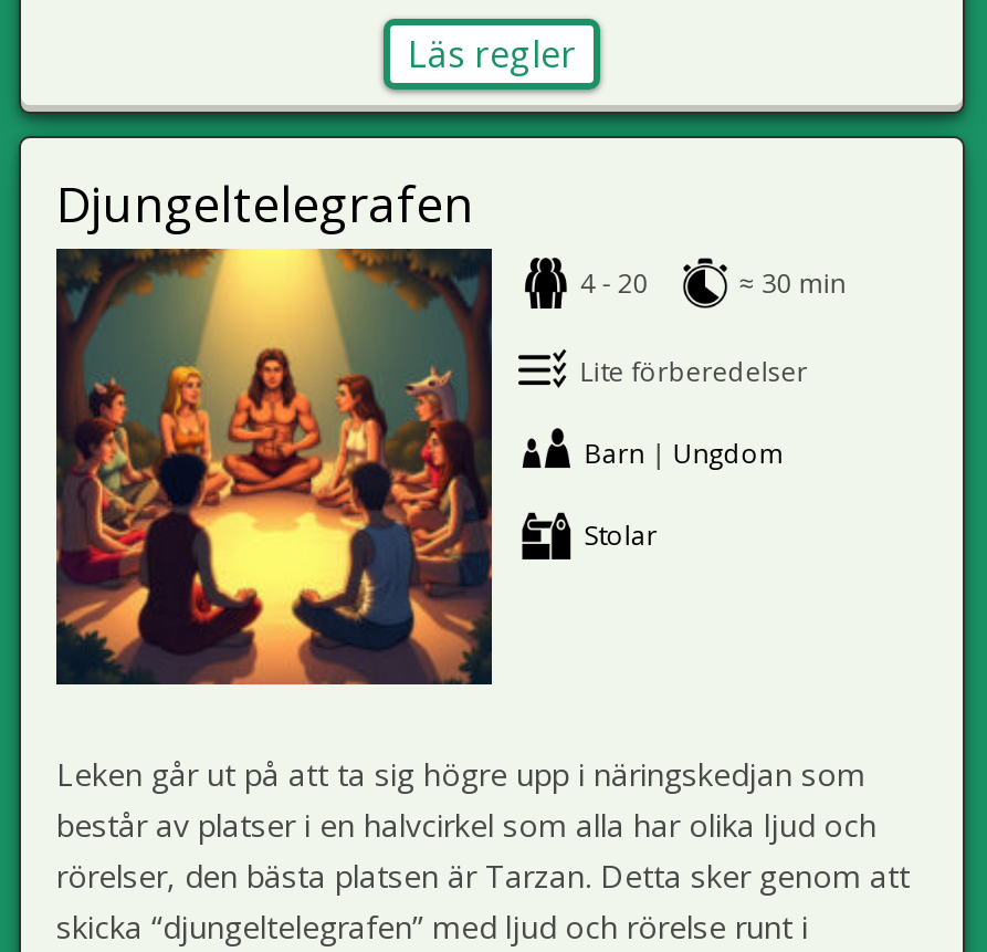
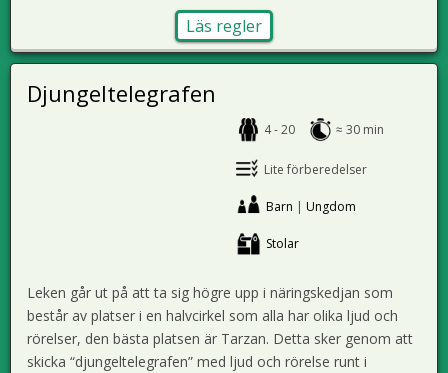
[54,247,494,687] [image] -> none

